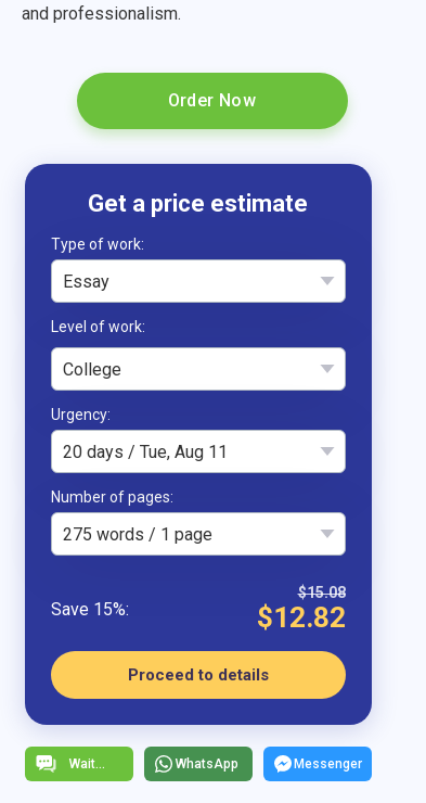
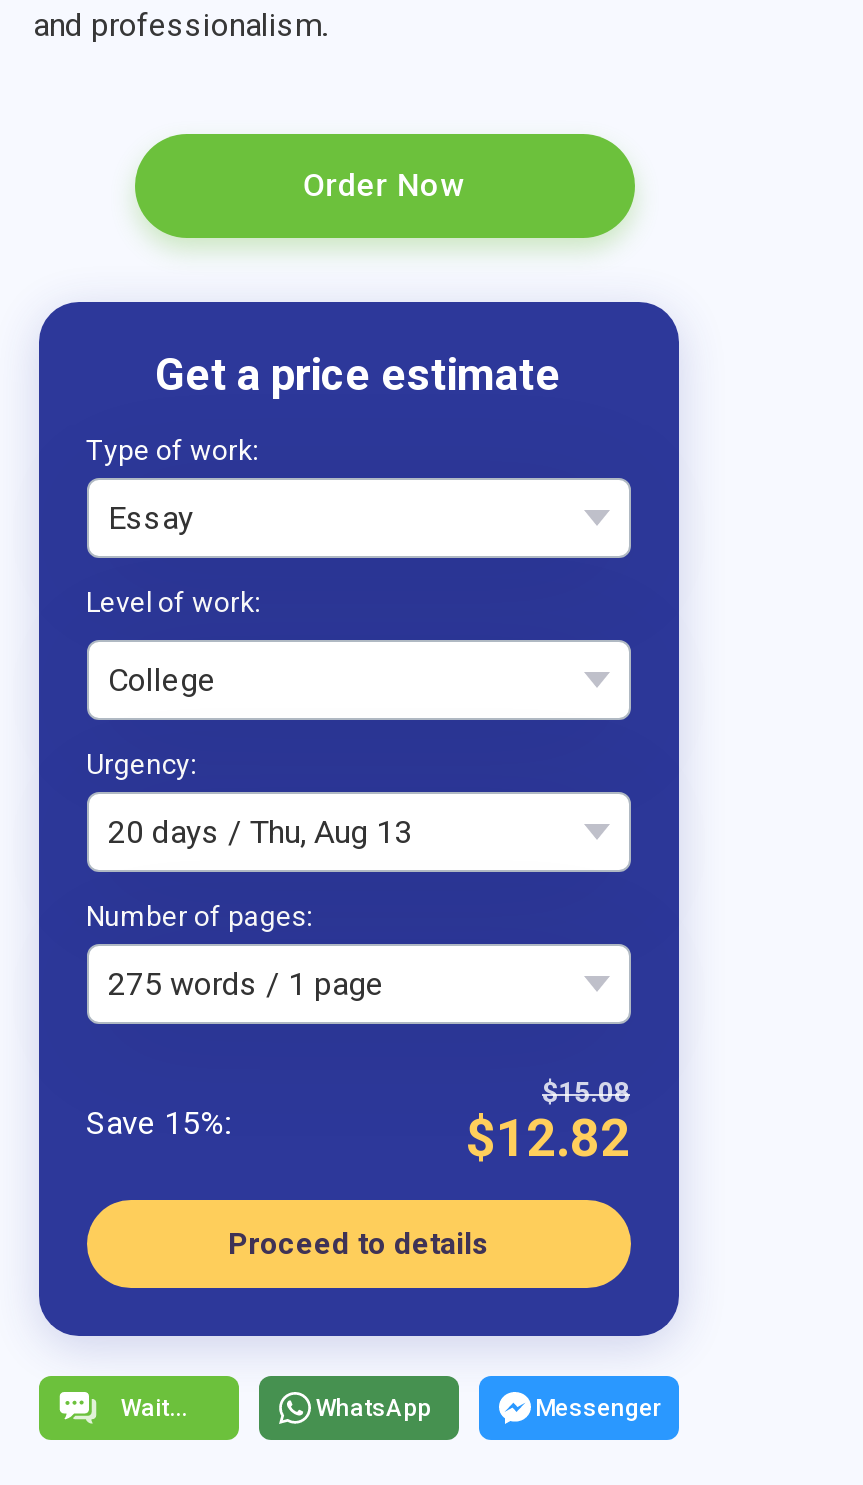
[62,441,227,462] 20 days / Tue, Aug 11 -> [108,813,412,851] 20 days / Thu, Aug 13

